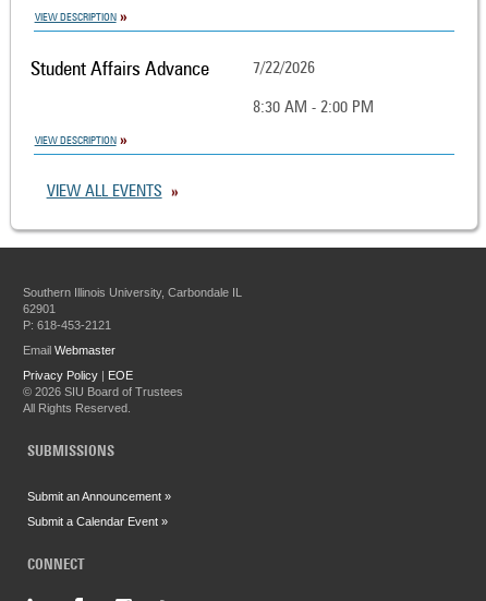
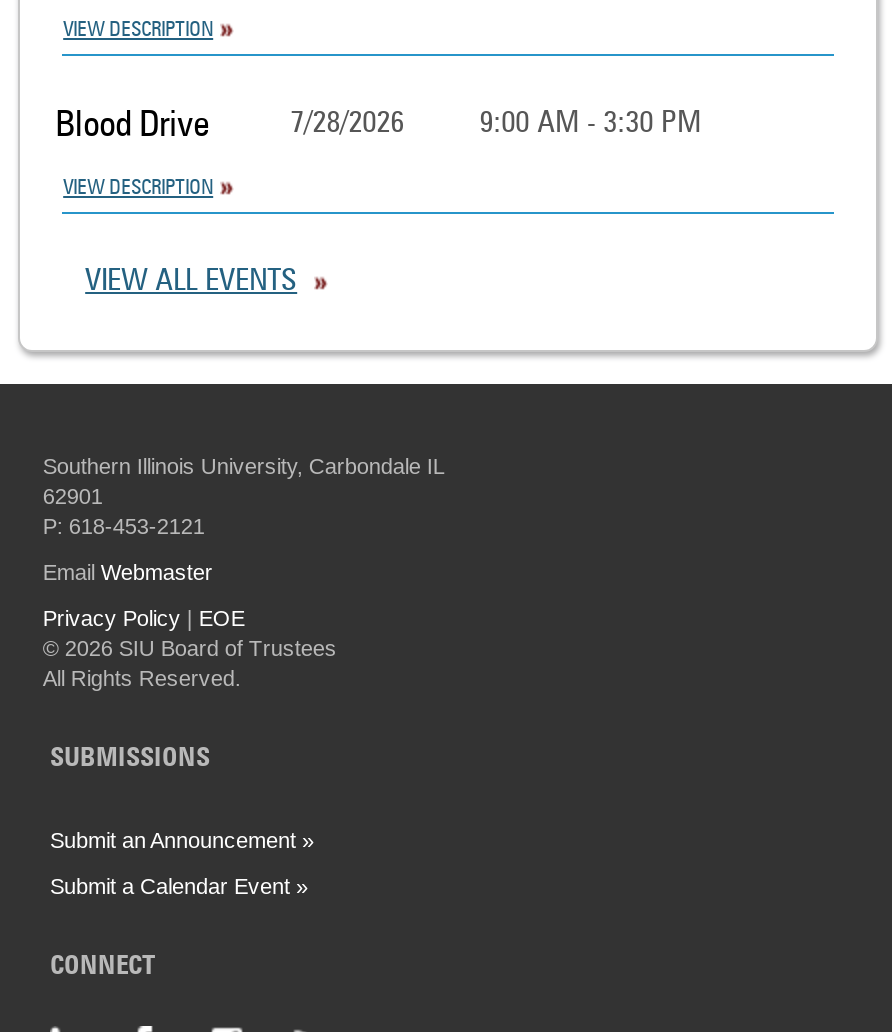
[30,60,374,117] Student Affairs Advance | 7/22/2026 | 8:30 AM - 2:00 PM -> [55,109,701,145] Blood Drive | 7/28/2026 | 9:00 AM - 3:30 PM

